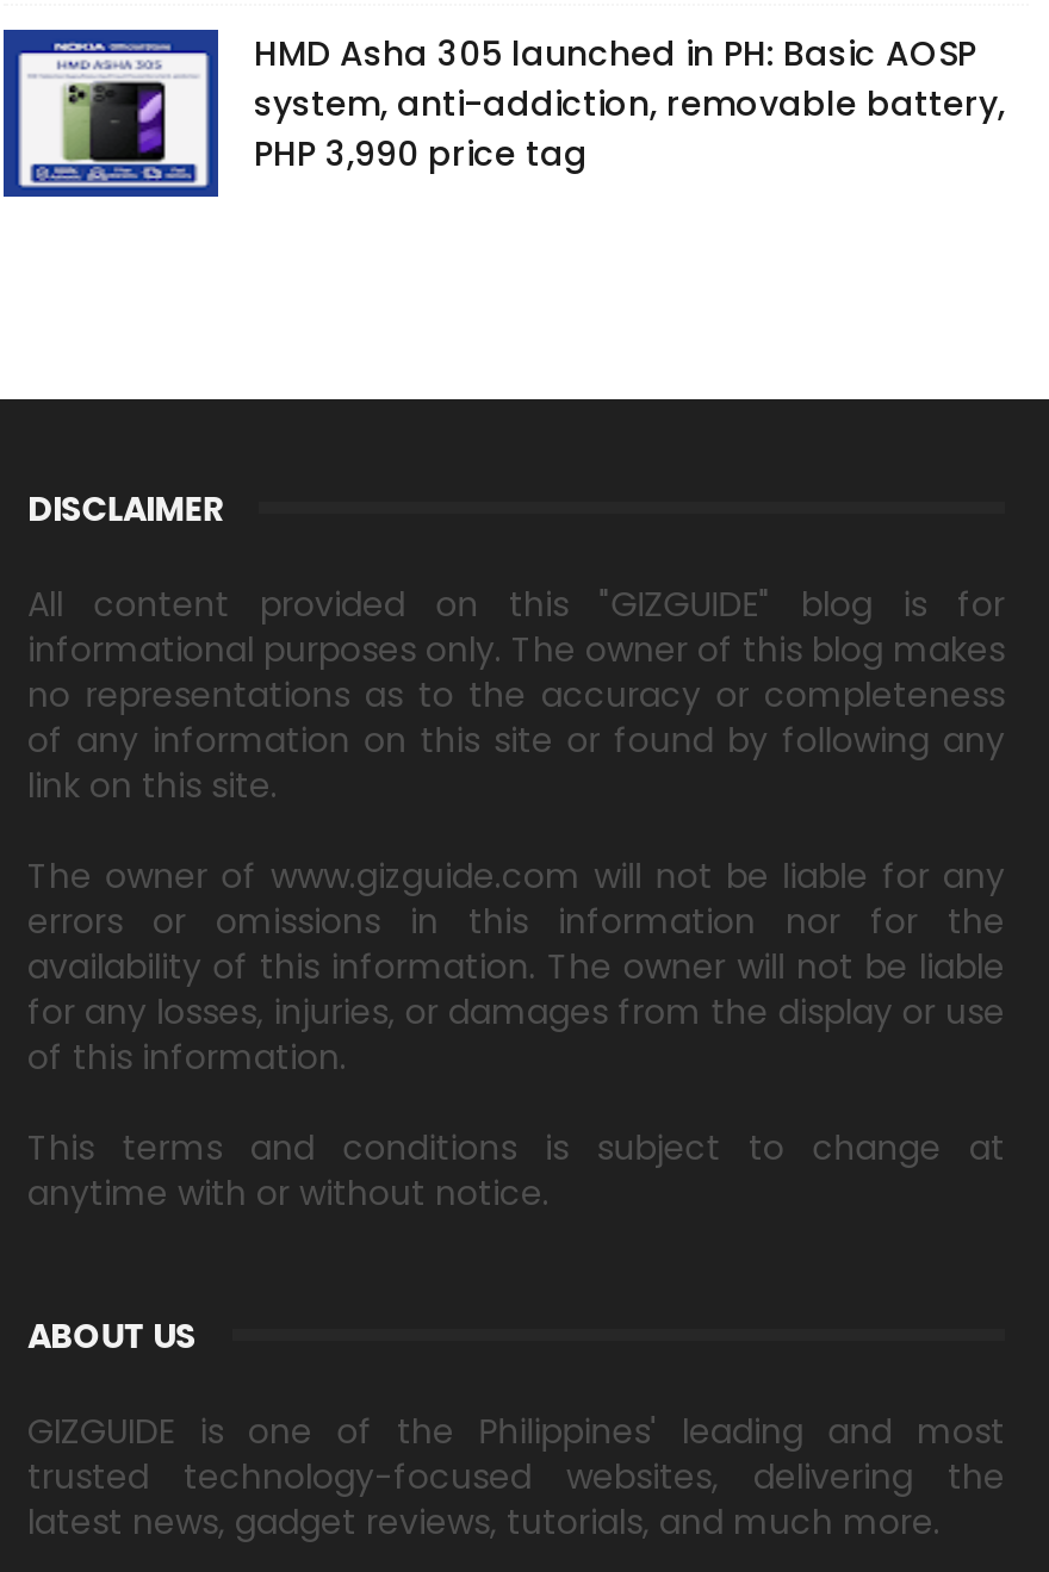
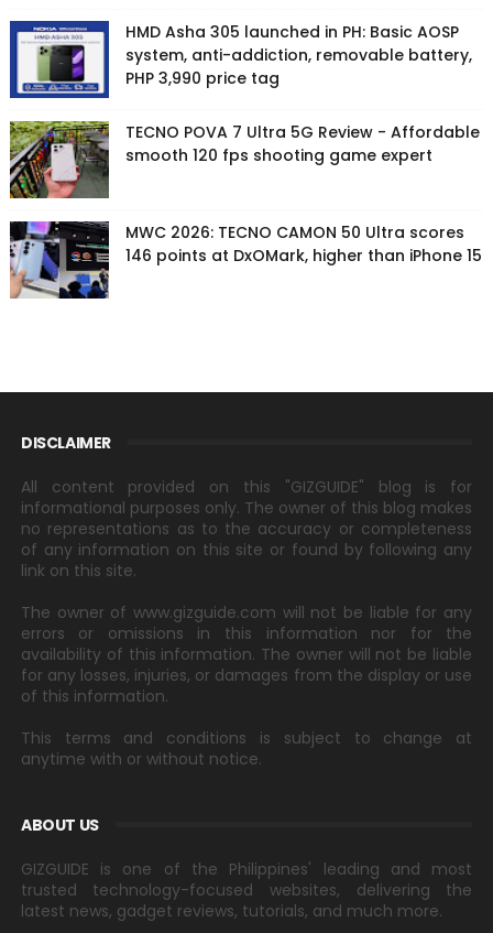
none -> [9,120,482,267] [image] | TECNO POVA 7 Ultra 5G Review - Affordable | smooth 120 fps shooting game expert | MWC 2026: TECNO CAMON 50 Ultra scores | 146 points at DxOMark, higher than iPhone 15
none -> [9,220,110,300] [image]

